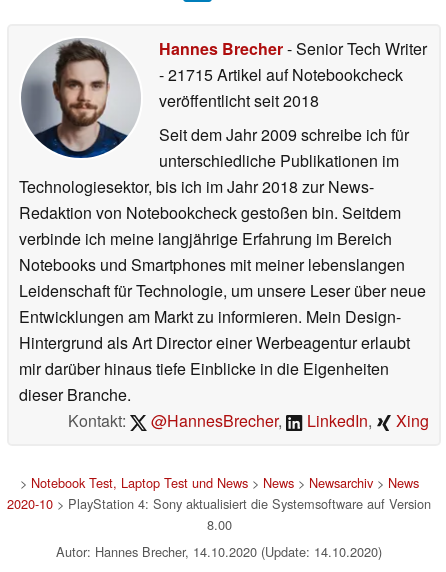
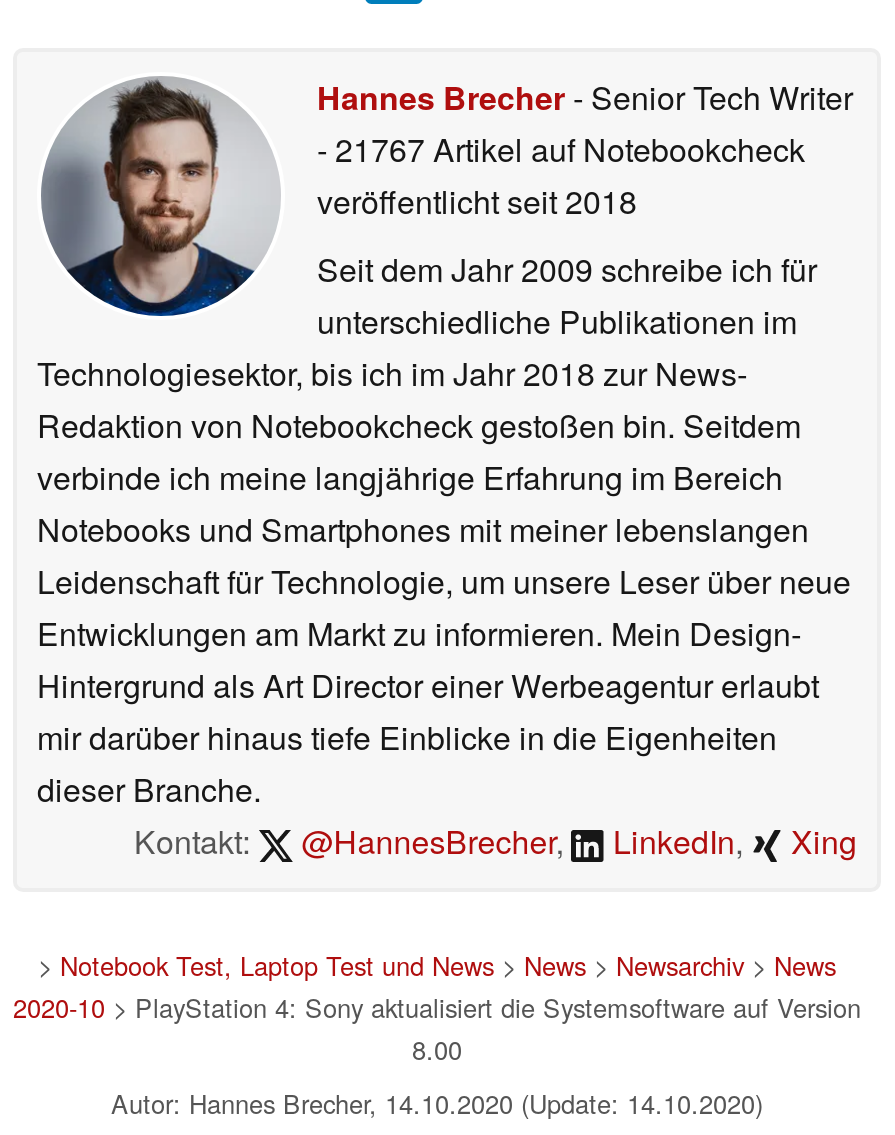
[159,63,403,86] - 21715 Artikel auf Notebookcheck -> [317,125,805,171] - 21767 Artikel auf Notebookcheck

